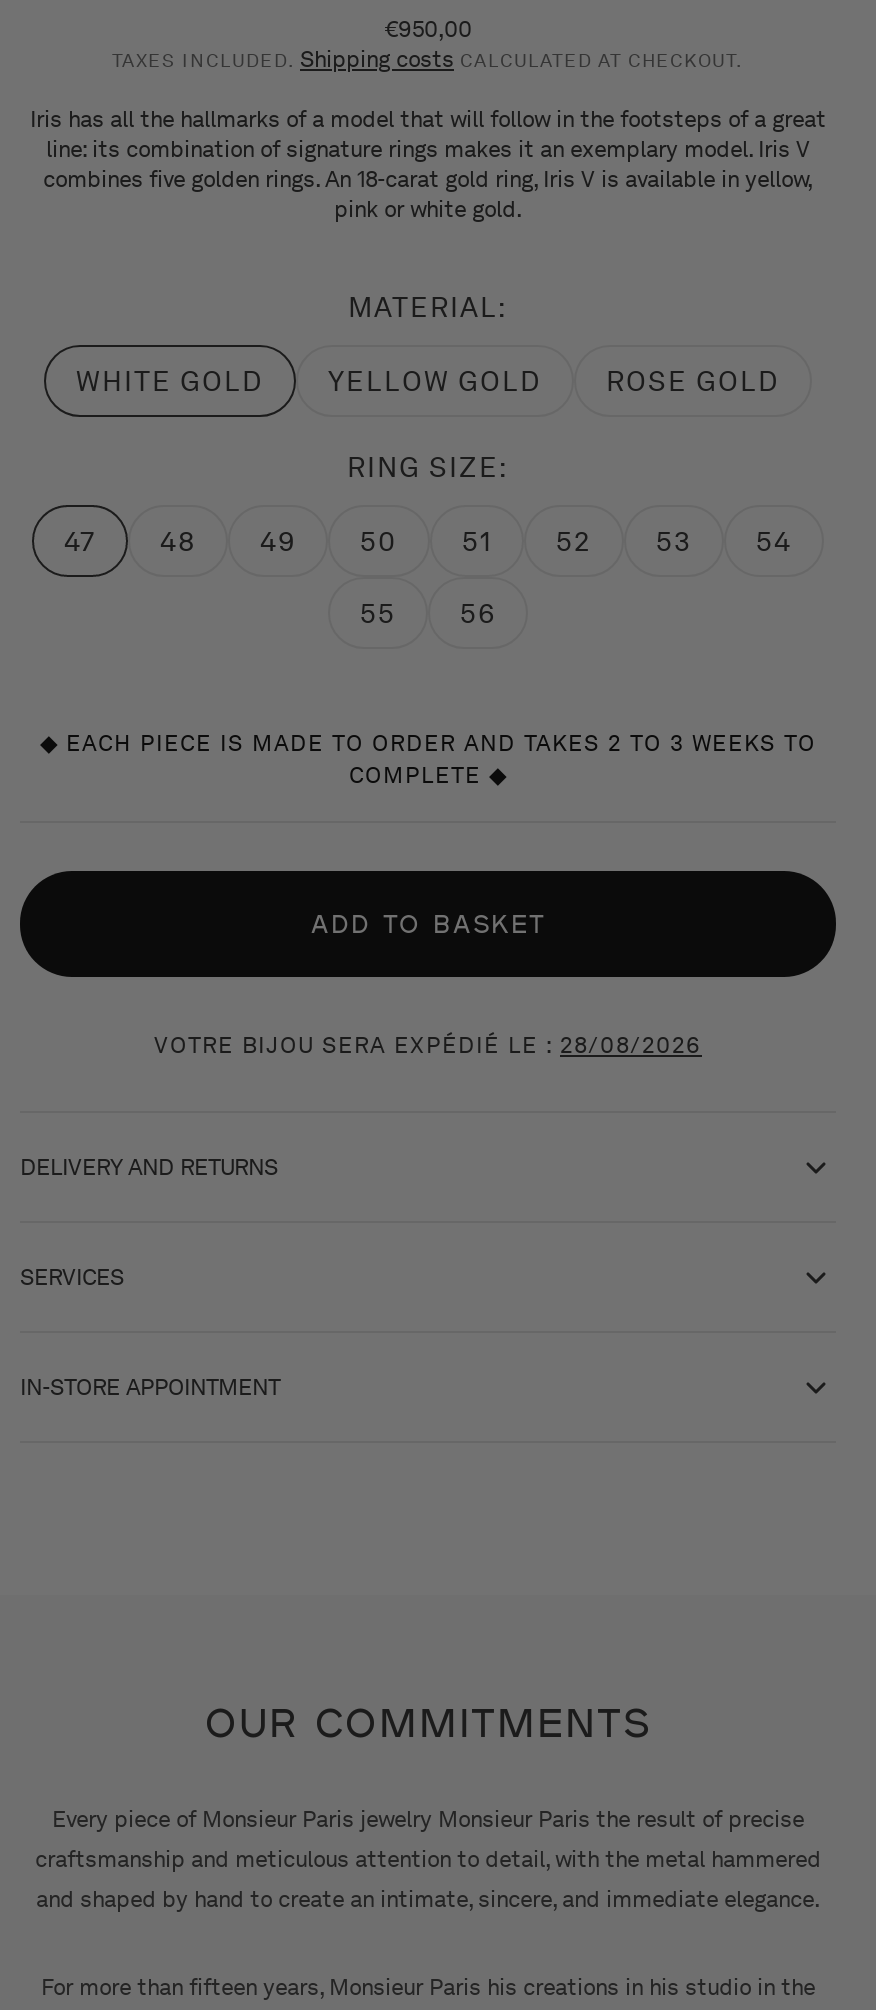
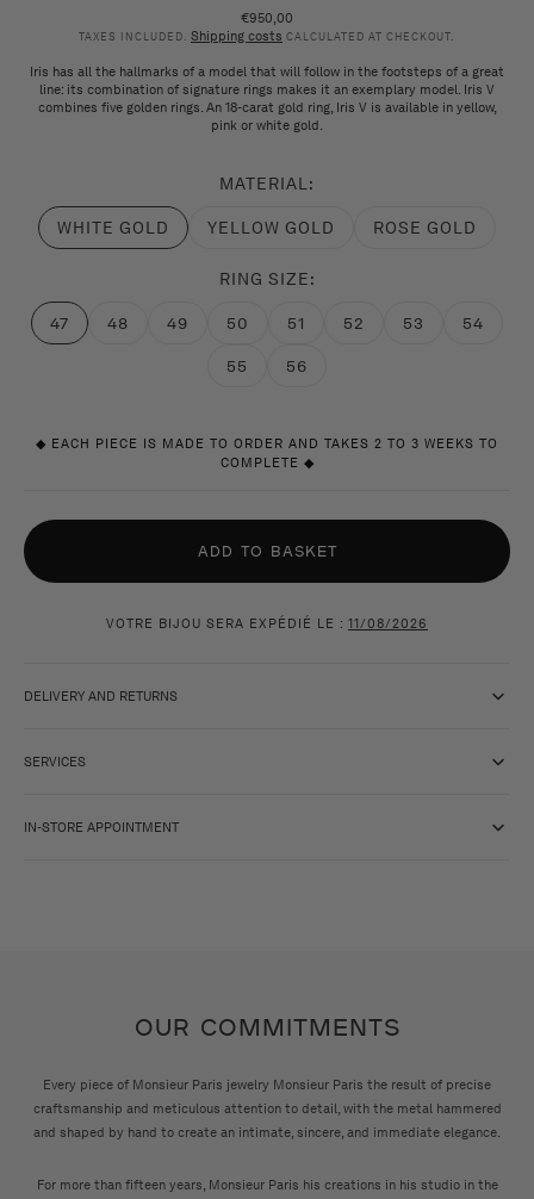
[154,1031,702,1059] VOTRE BIJOU SERA EXPÉDIÉ LE : 28/08/2026 -> [106,615,428,632] VOTRE BIJOU SERA EXPÉDIÉ LE : 11/08/2026

